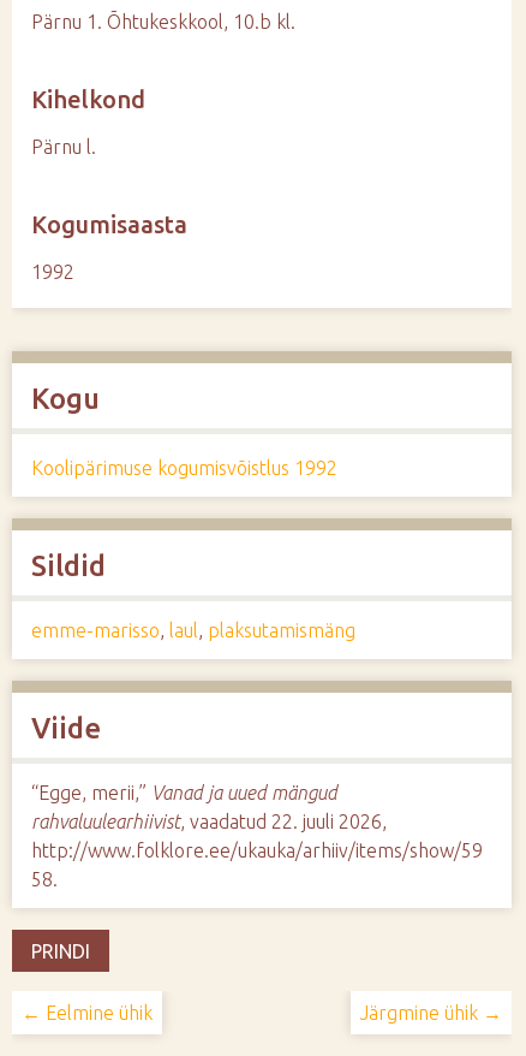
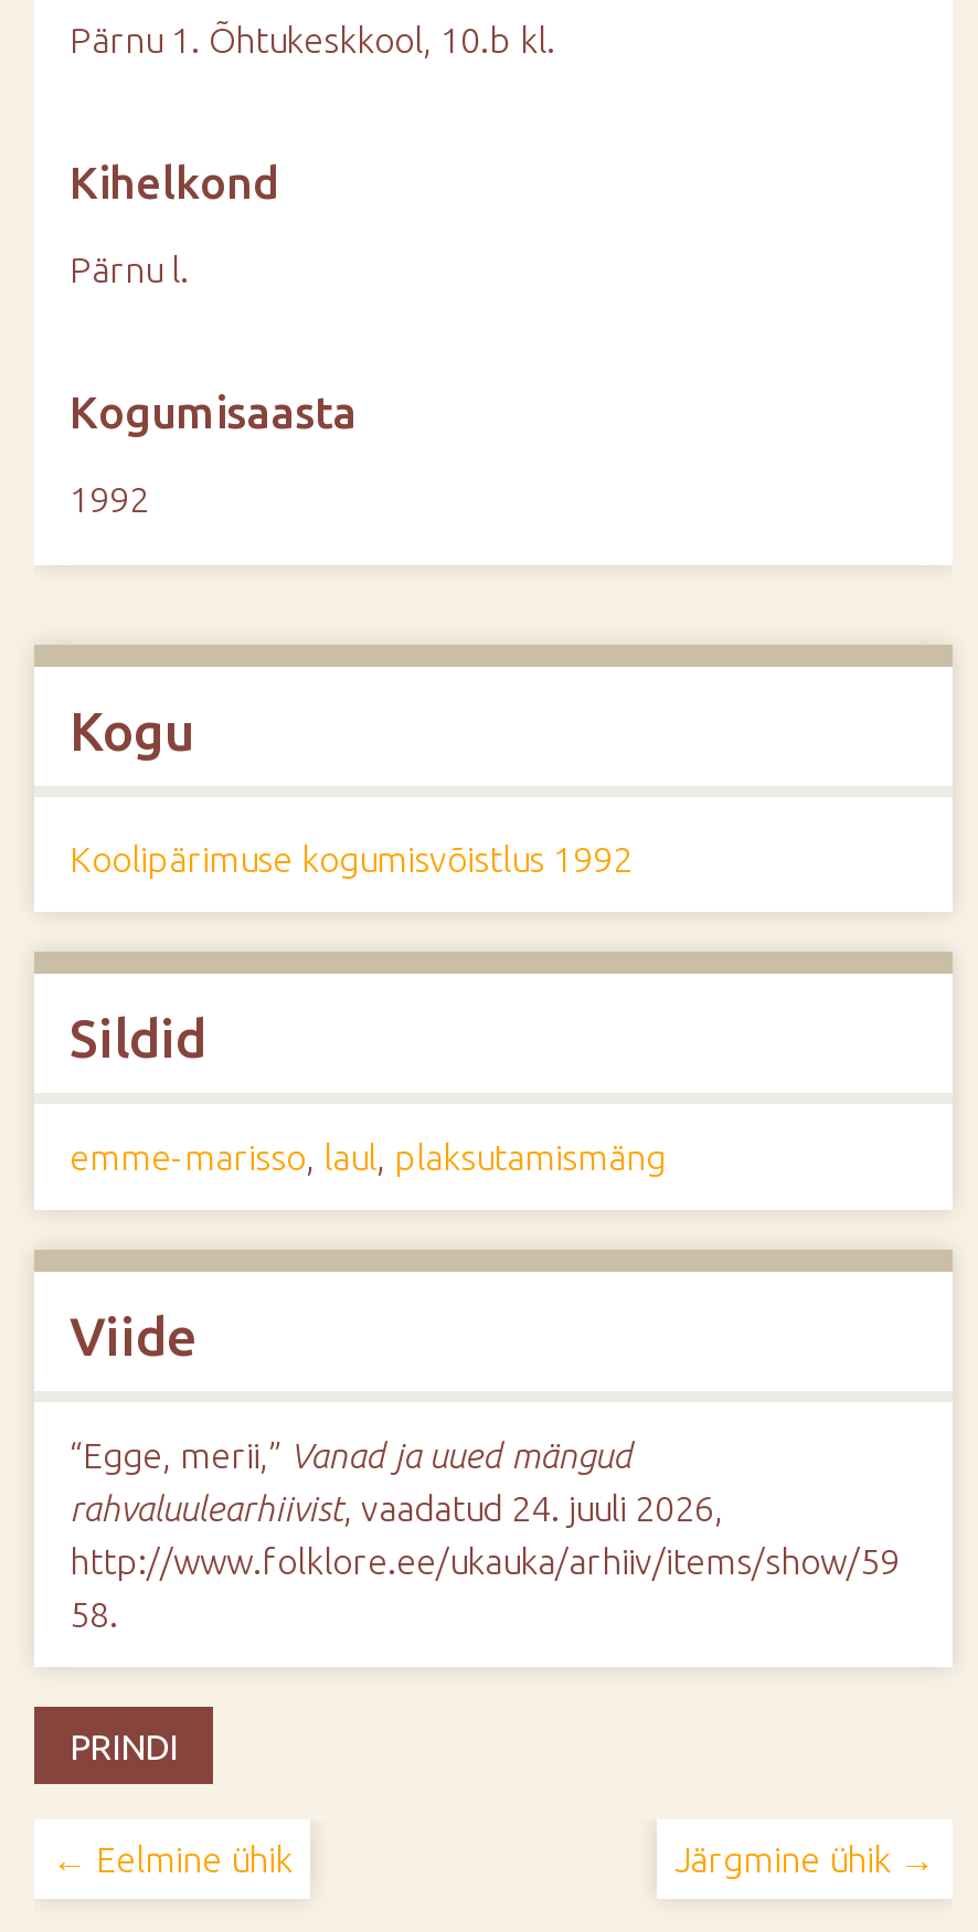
[31,811,387,832] rahvaluulearhiivist, vaadatud 22. juuli 2026, -> [70,1488,723,1528] rahvaluulearhiivist, vaadatud 24. juuli 2026,

